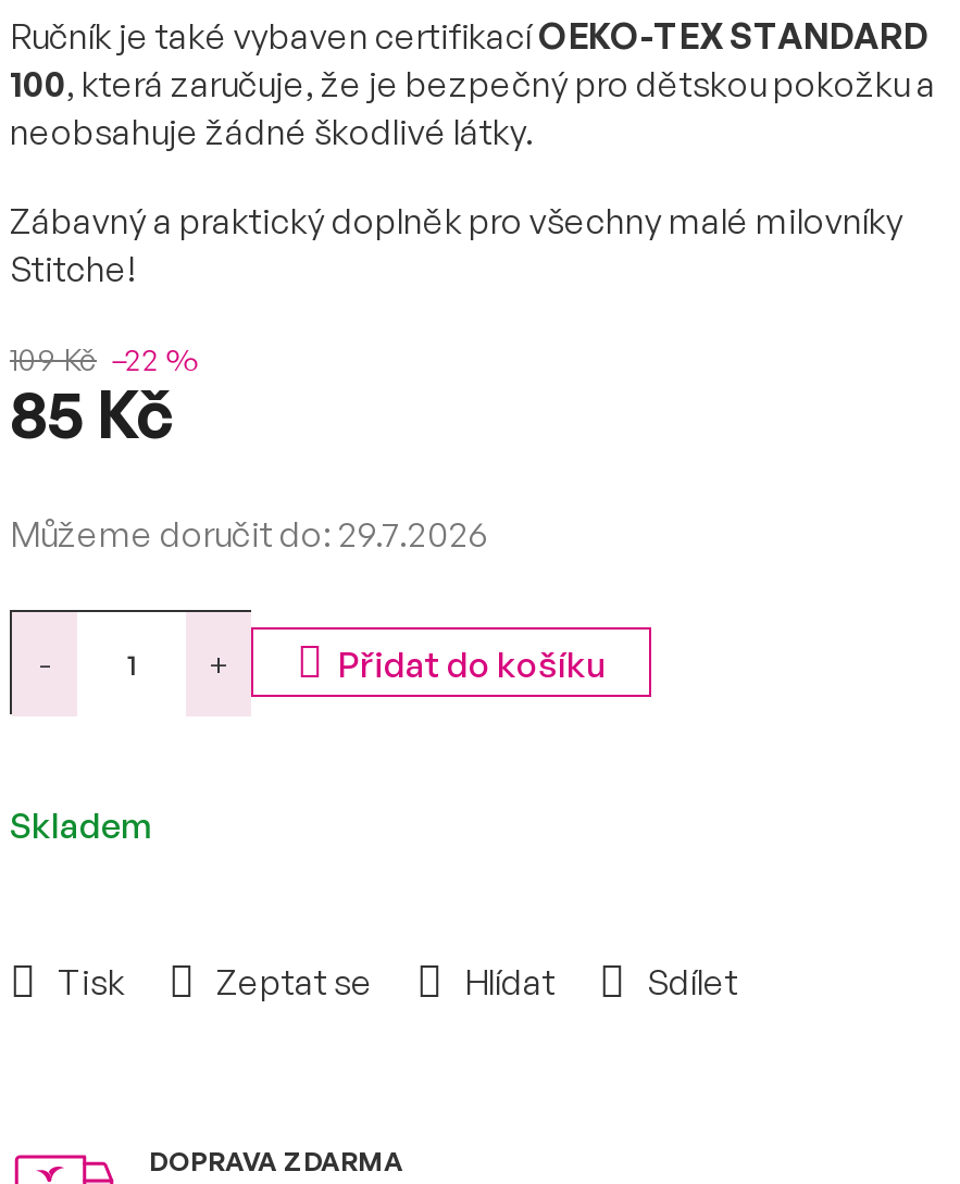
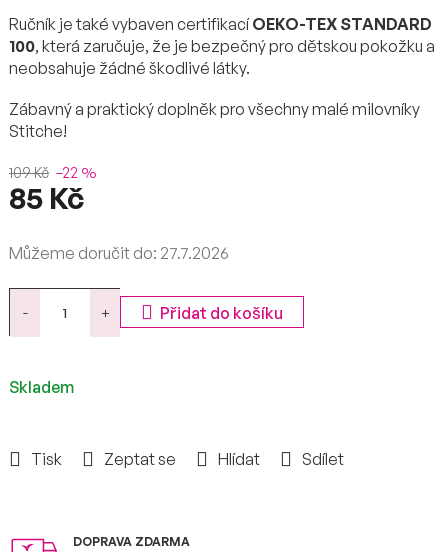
[10,513,488,556] Můžeme doručit do: 29.7.2026 -> [9,243,229,263] Můžeme doručit do: 27.7.2026

